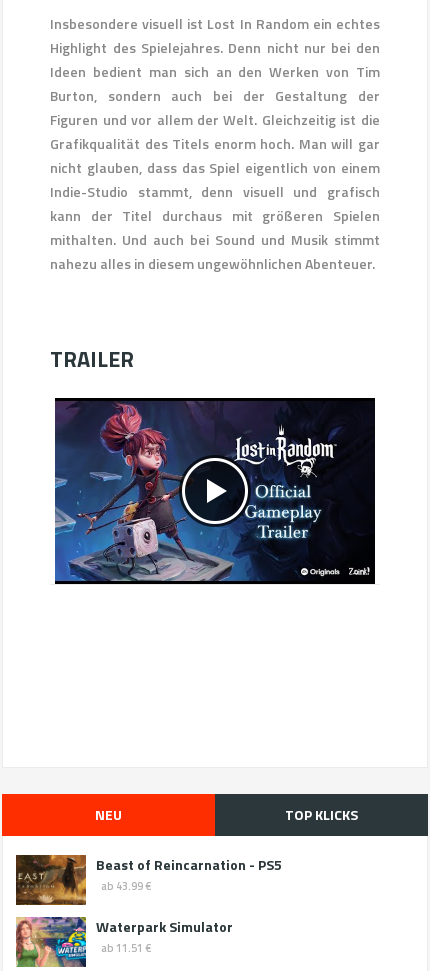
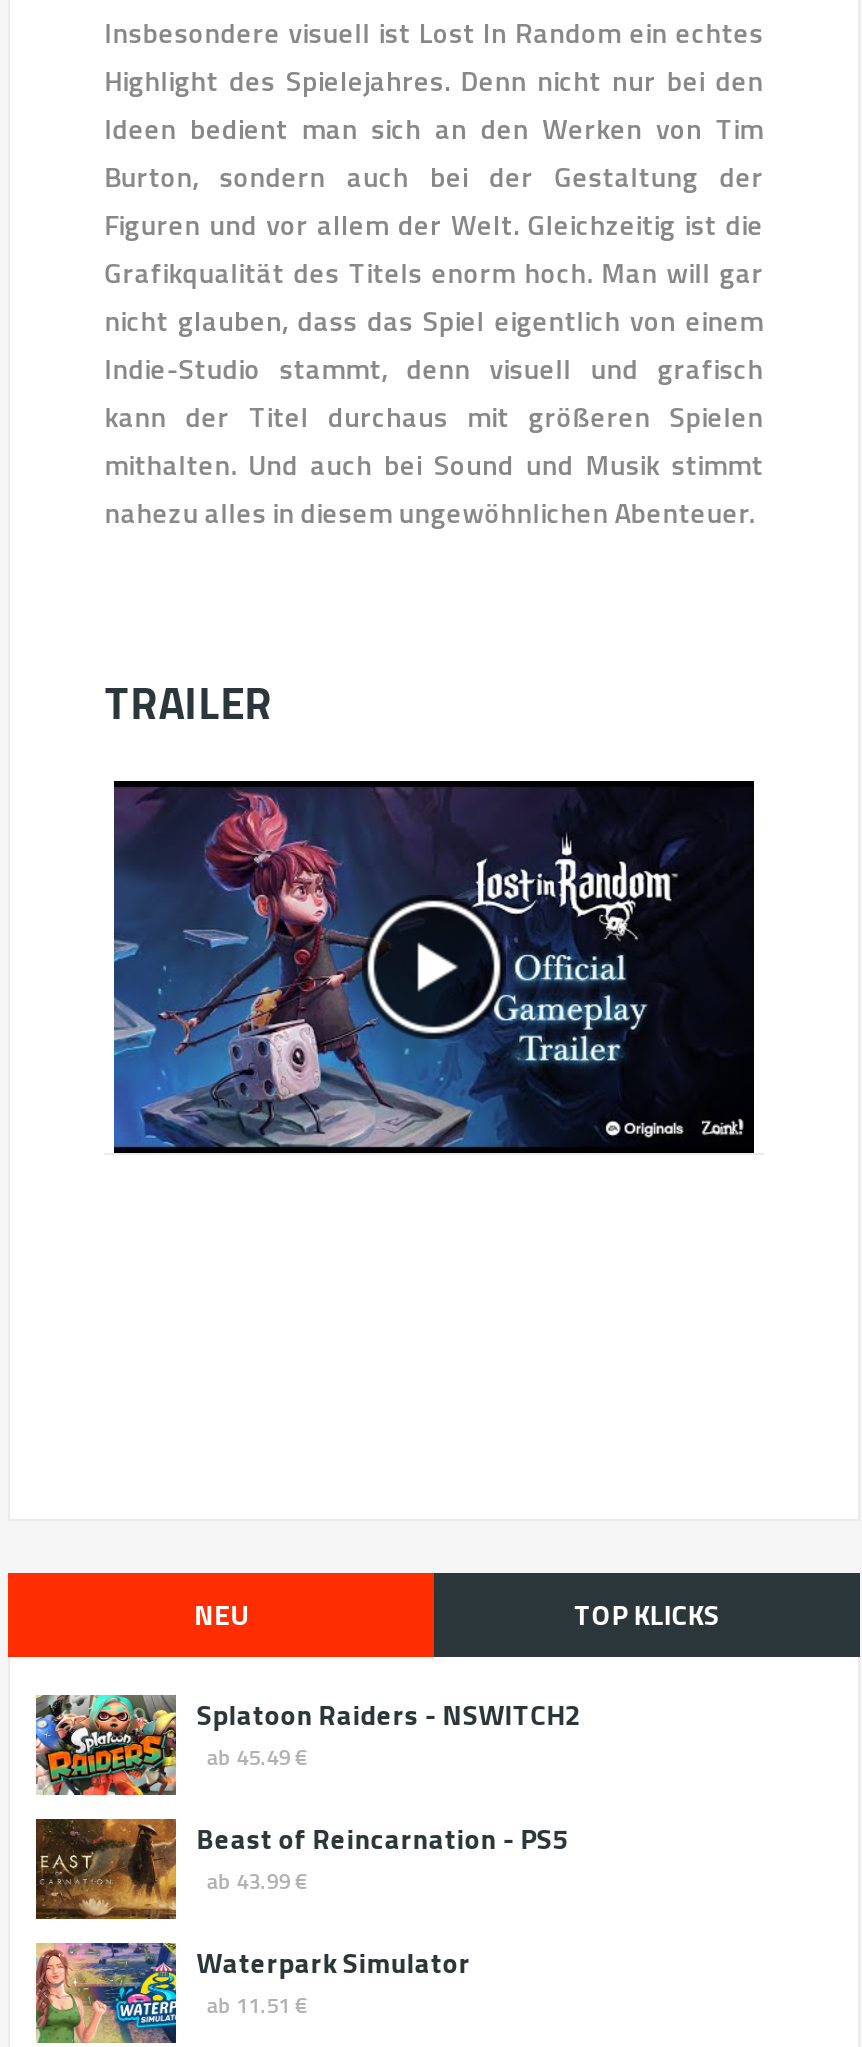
none -> [34,1692,580,1797] [image] | Splatoon Raiders - NSWITCH2 | ab 45.49 €

